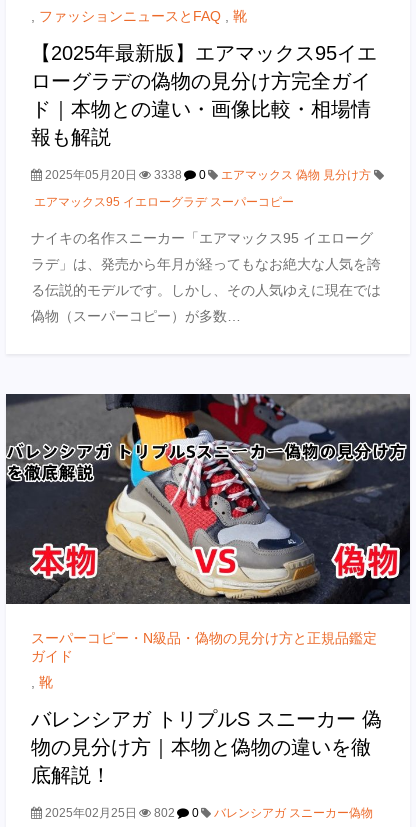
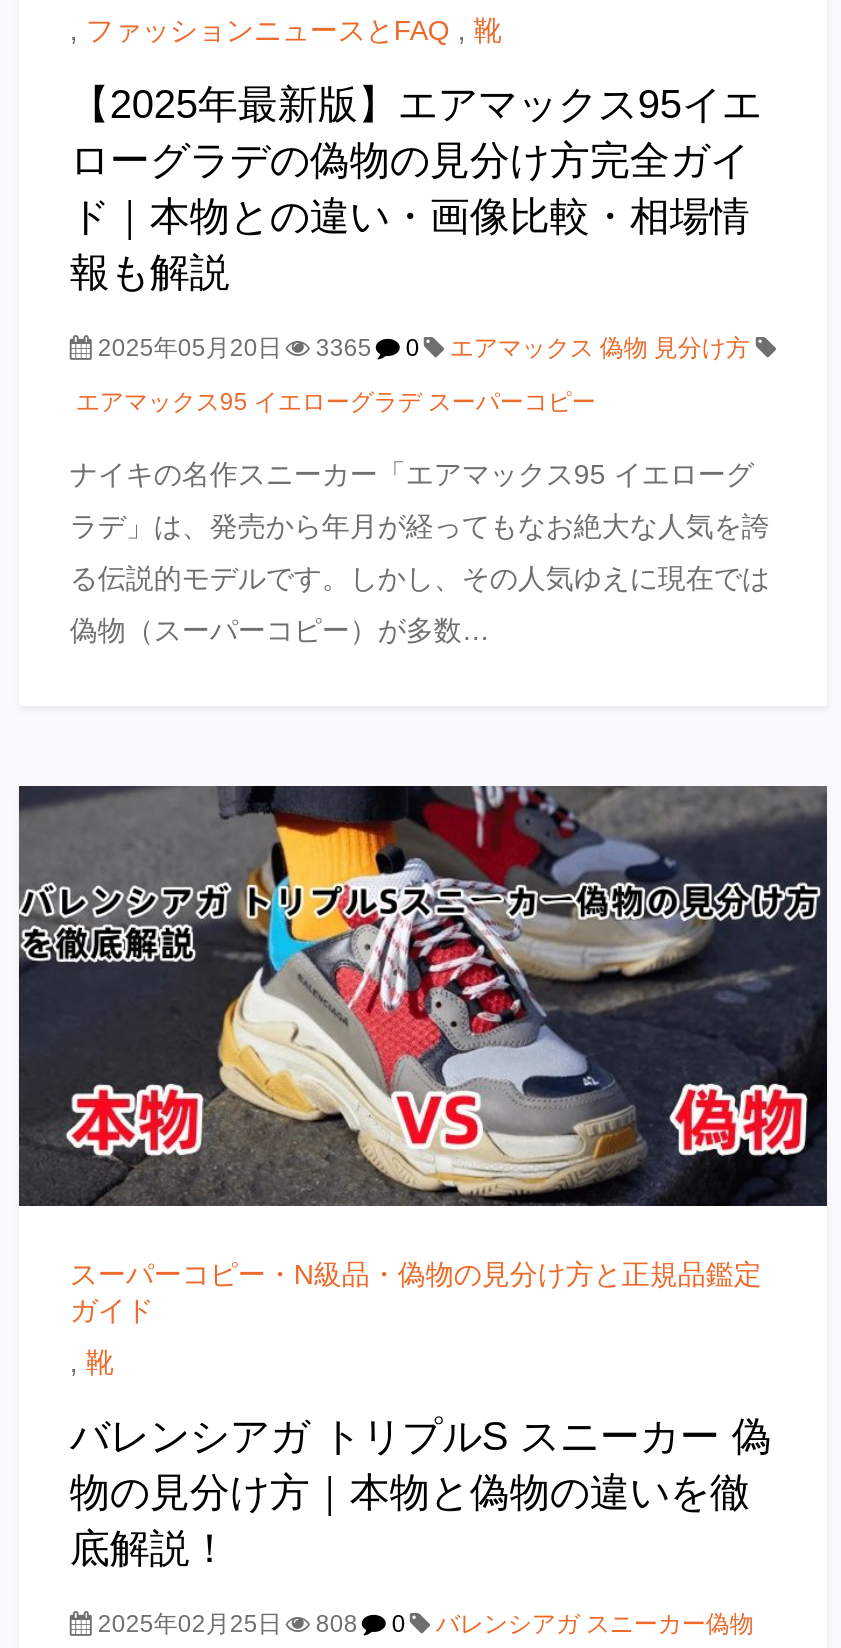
[42,168,371,182] 2025年05月20日 3338 0 エアマックス 偽物 見分け方 -> [92,334,750,362] 2025年05月20日 3365 0 エアマックス 偽物 見分け方
[42,806,373,820] 2025年02月25日 802 0 バレンシアガ スニーカー偽物 -> [92,1610,754,1638] 2025年02月25日 808 0 バレンシアガ スニーカー偽物

